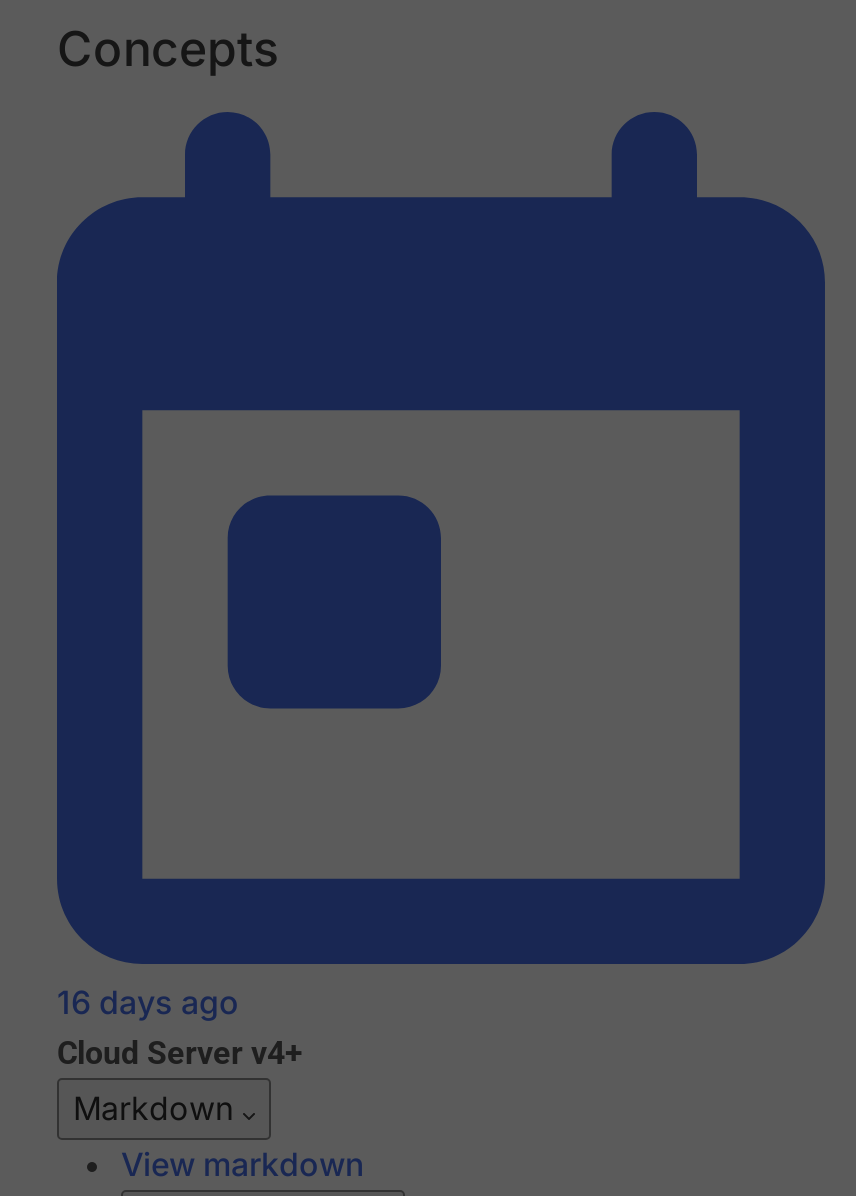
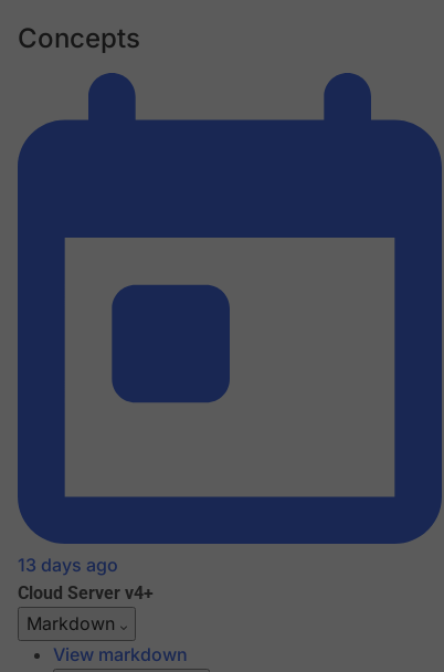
[57,983,239,1023] 16 days ago -> [18,554,118,576] 13 days ago

